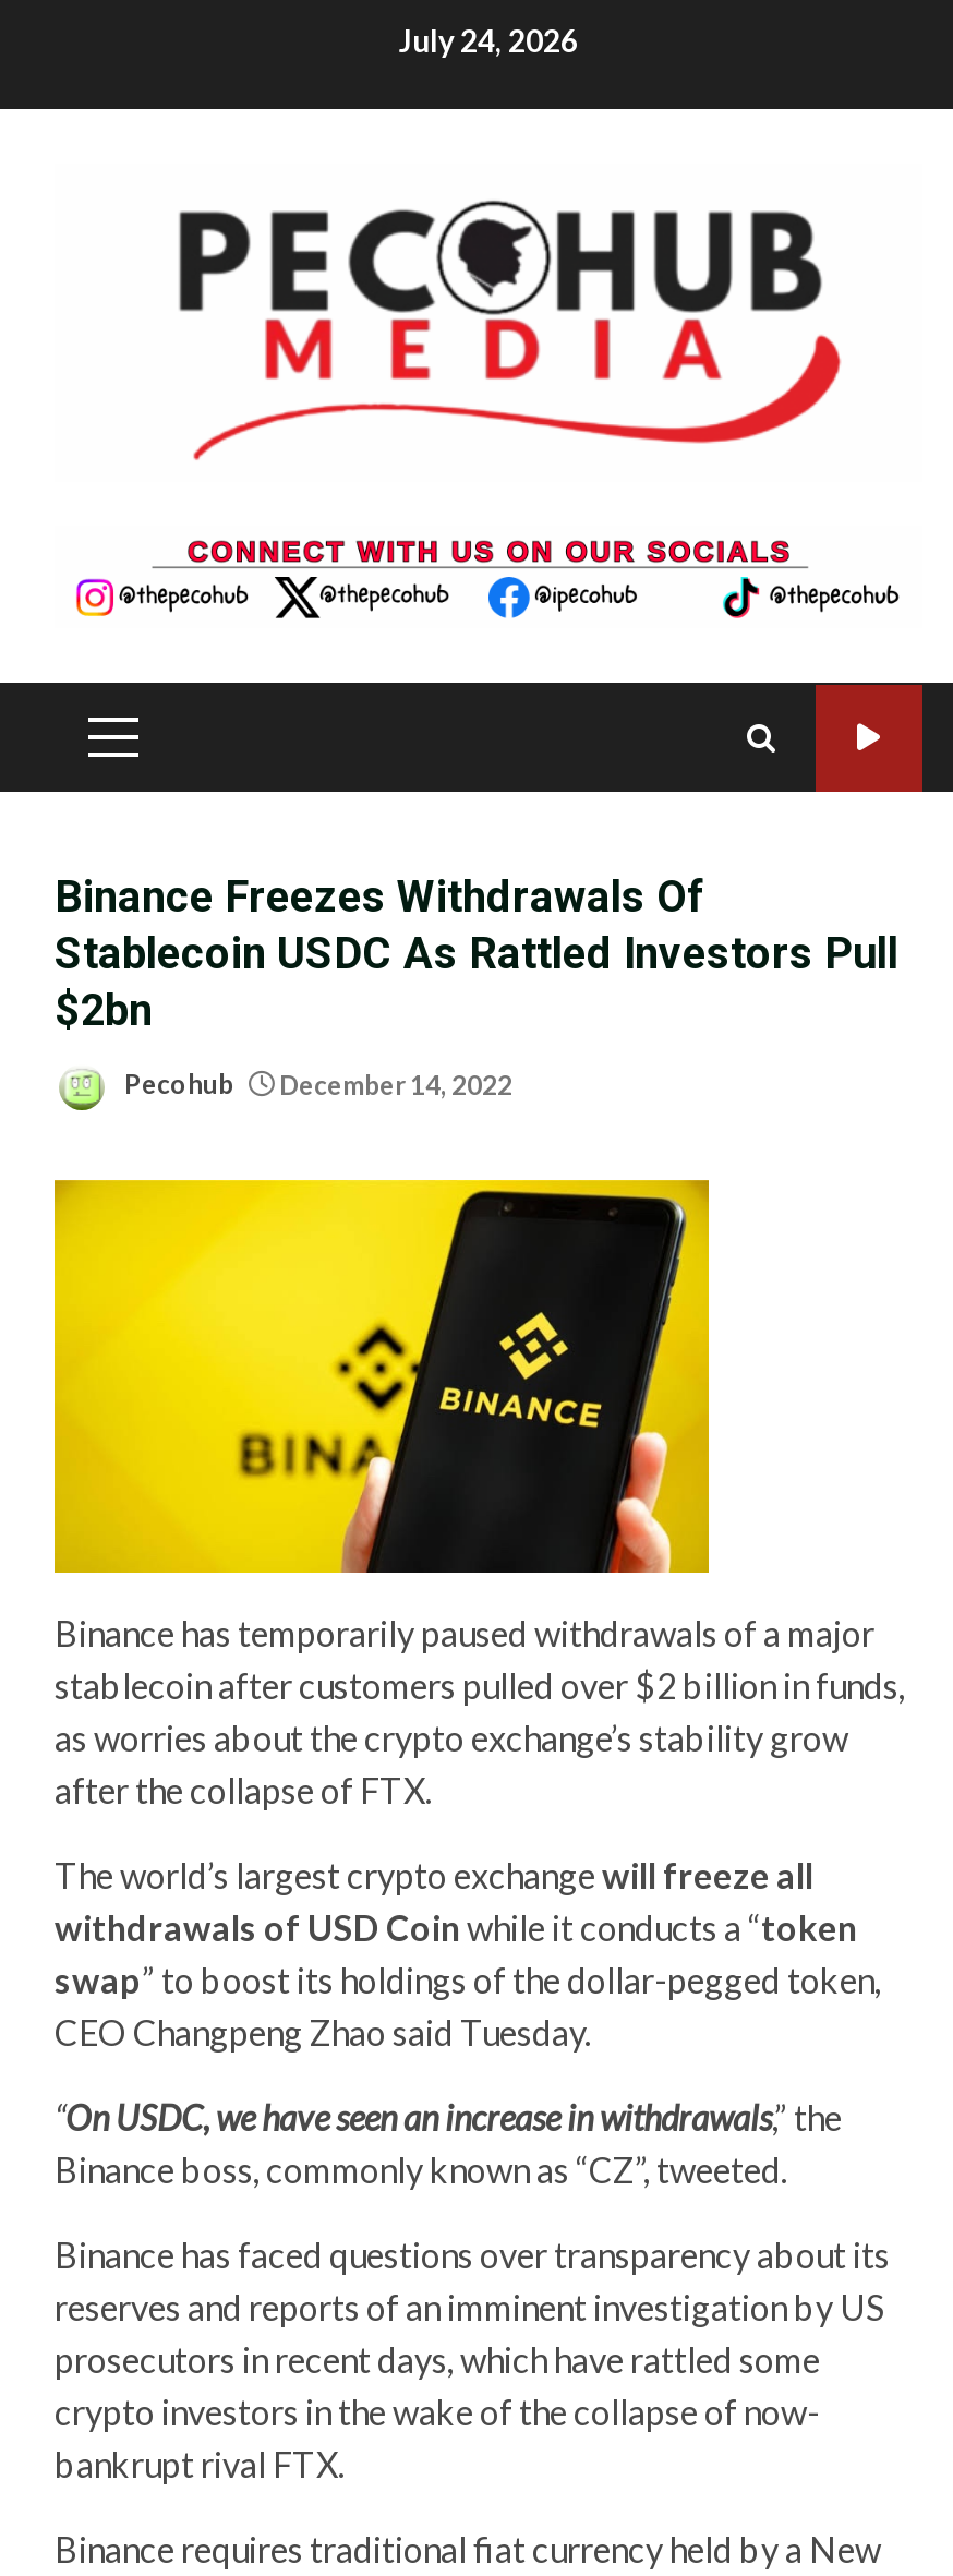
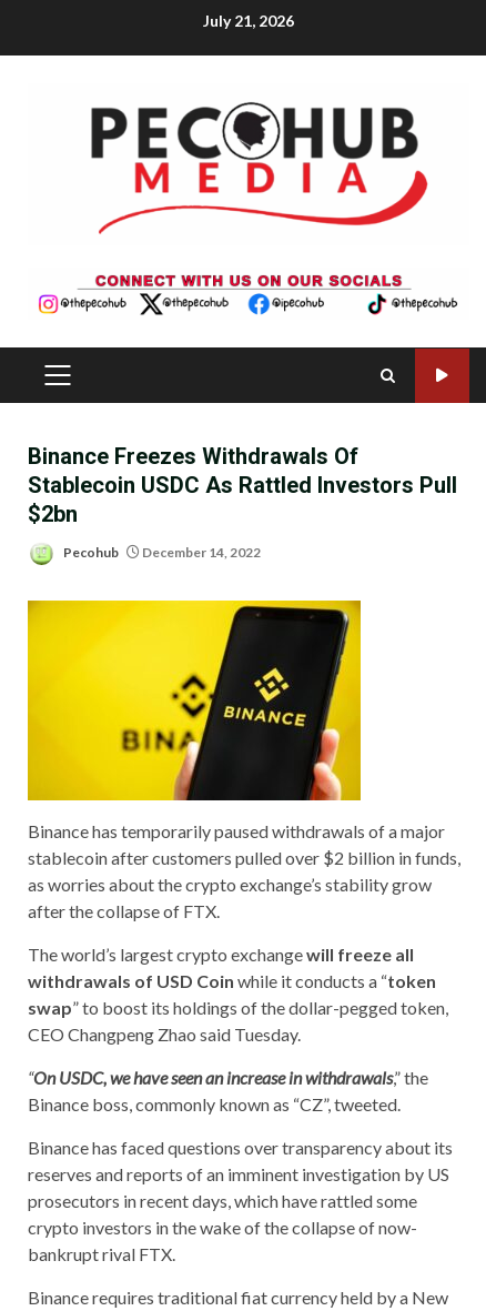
[399,21,578,58] July 24, 2026 -> [203,11,294,29] July 21, 2026

